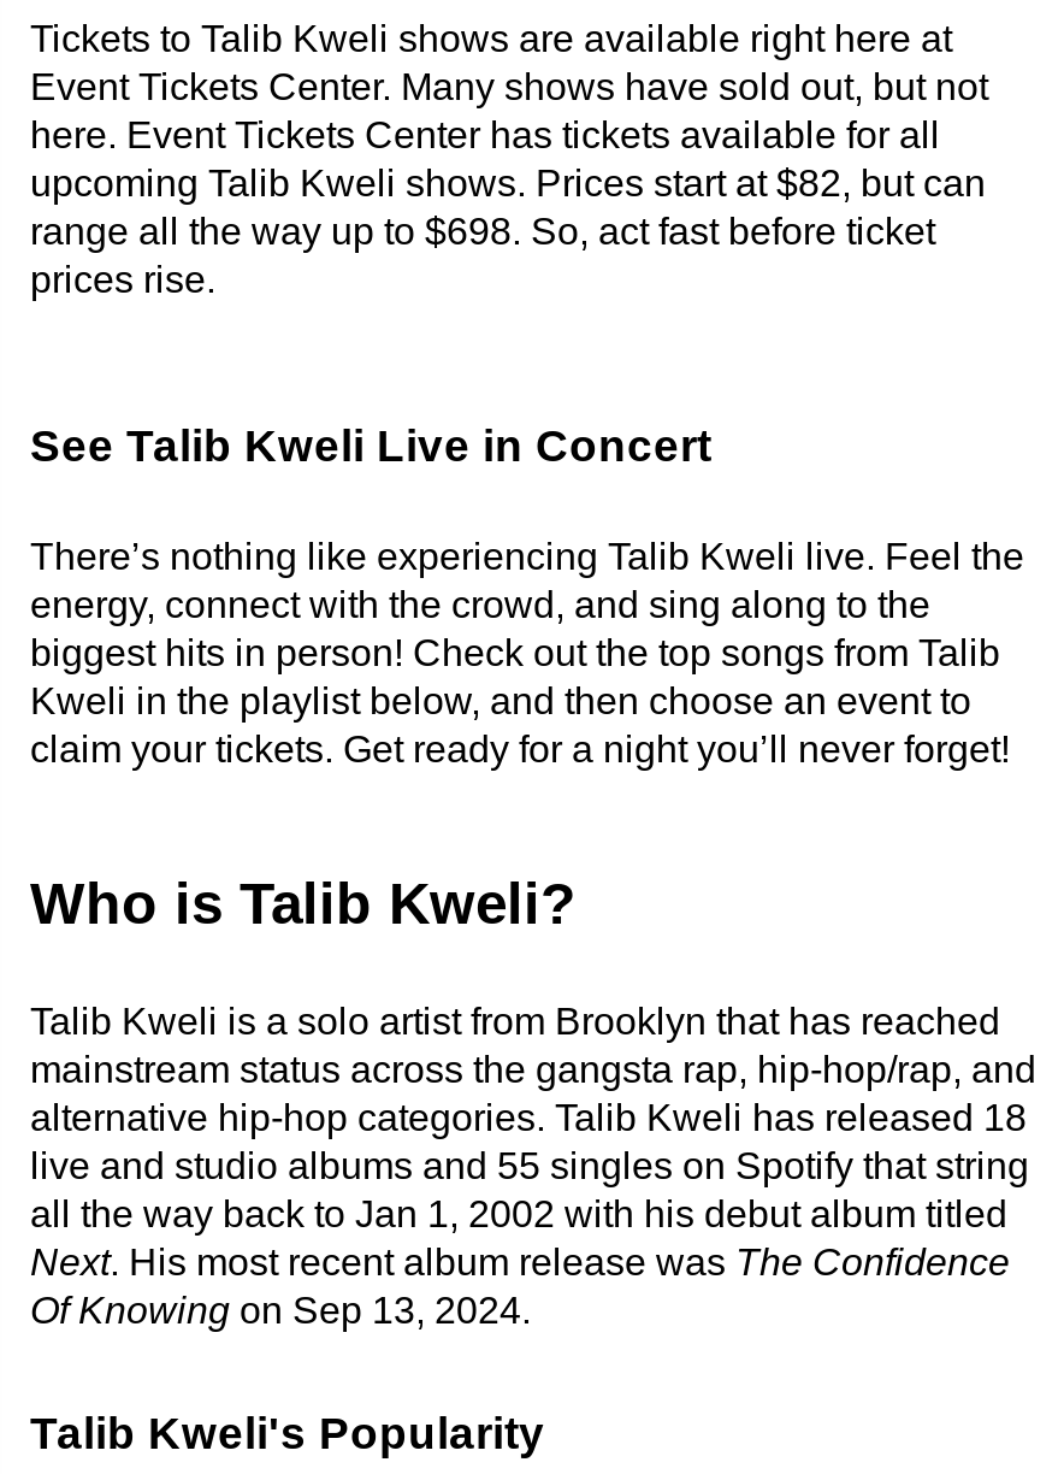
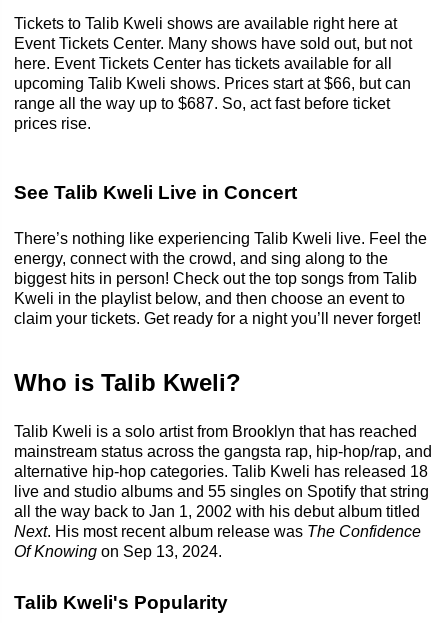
[30,161,986,202] upcoming Talib Kweli shows. Prices start at $82, but can -> [14,74,411,91] upcoming Talib Kweli shows. Prices start at $66, but can
[30,210,935,250] range all the way up to $698. So, act fast before ticket -> [14,94,390,111] range all the way up to $687. So, act fast before ticket

